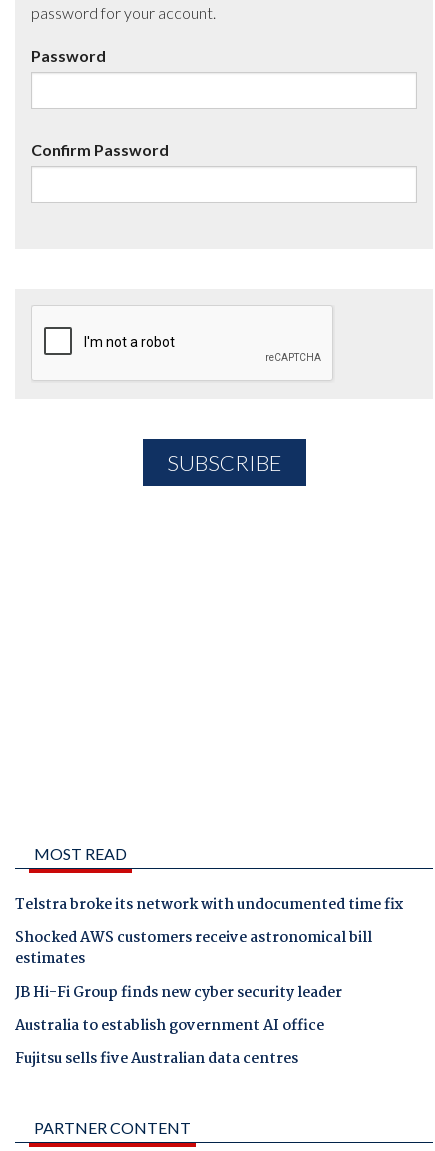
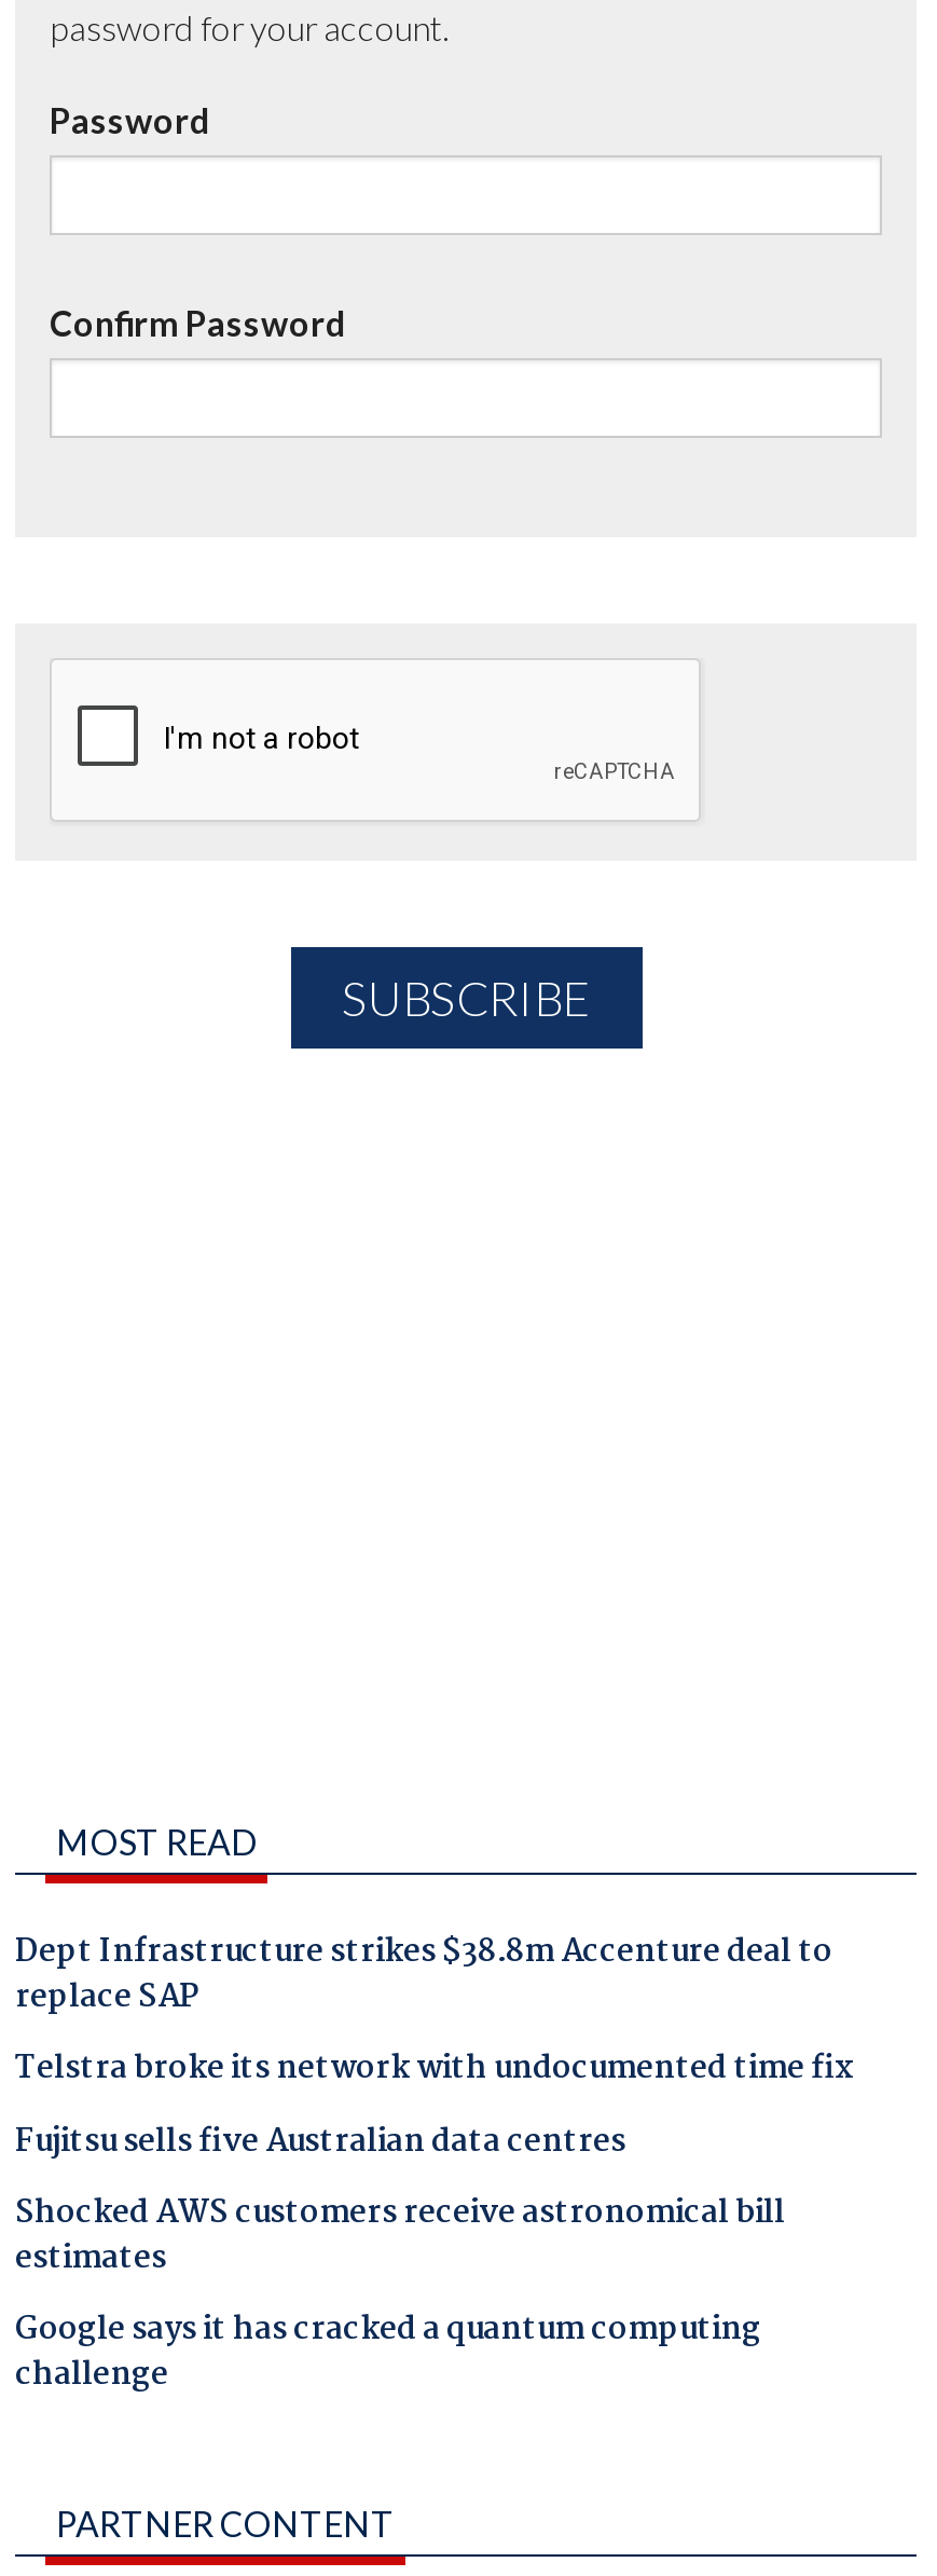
none -> [15,1927,832,2024] Dept Infrastructure strikes $38.8m Accenture deal to | replace SAP
moved [15,926,372,971] -> [15,2187,785,2285]: Shocked AWS customers receive astronomical bill | estimates
[15,981,342,1038] JB Hi-Fi Group finds new cyber security leader | Australia to establish government AI office -> [15,2305,761,2402] Google says it has cracked a quantum computing | challenge
moved [15,1047,298,1071] -> [15,2116,625,2168]: Fujitsu sells five Australian data centres

